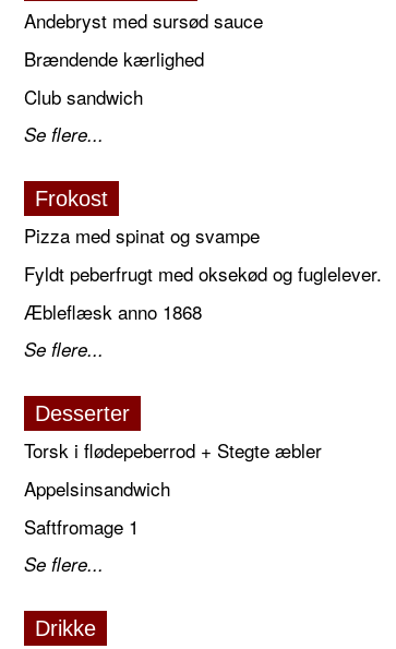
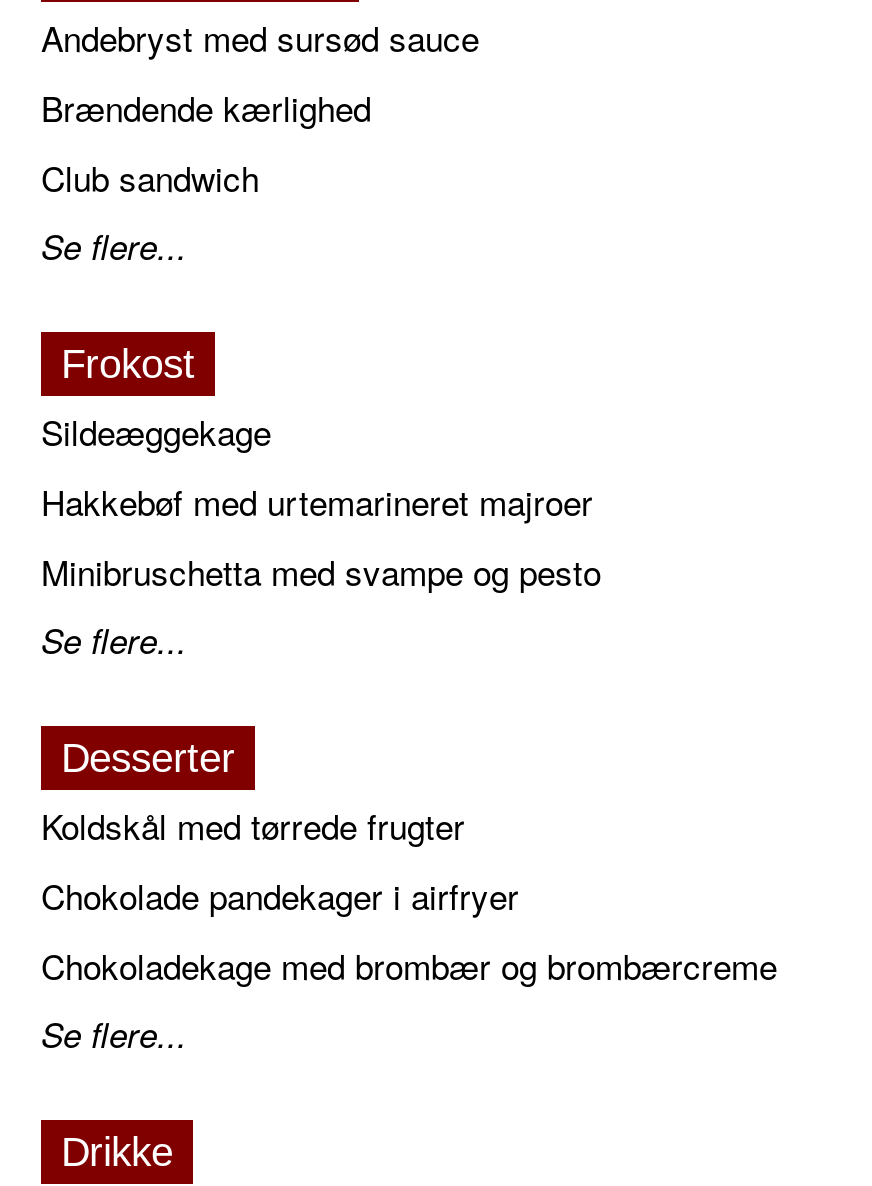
[24,222,382,325] Pizza med spinat og svampe | Fyldt peberfrugt med oksekød og fuglelever. | Æbleflæsk anno 1868 -> [41,407,601,597] Sildeæggekage | Hakkebøf med urtemarineret majroer | Minibruschetta med svampe og pesto
[24,437,322,540] Torsk i flødepeberrod + Stegte æbler | Appelsinsandwich | Saftfromage 1 -> [41,801,777,991] Koldskål med tørrede frugter | Chokolade pandekager i airfryer | Chokoladekage med brombær og brombærcreme

